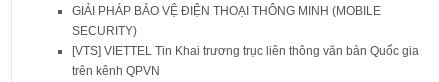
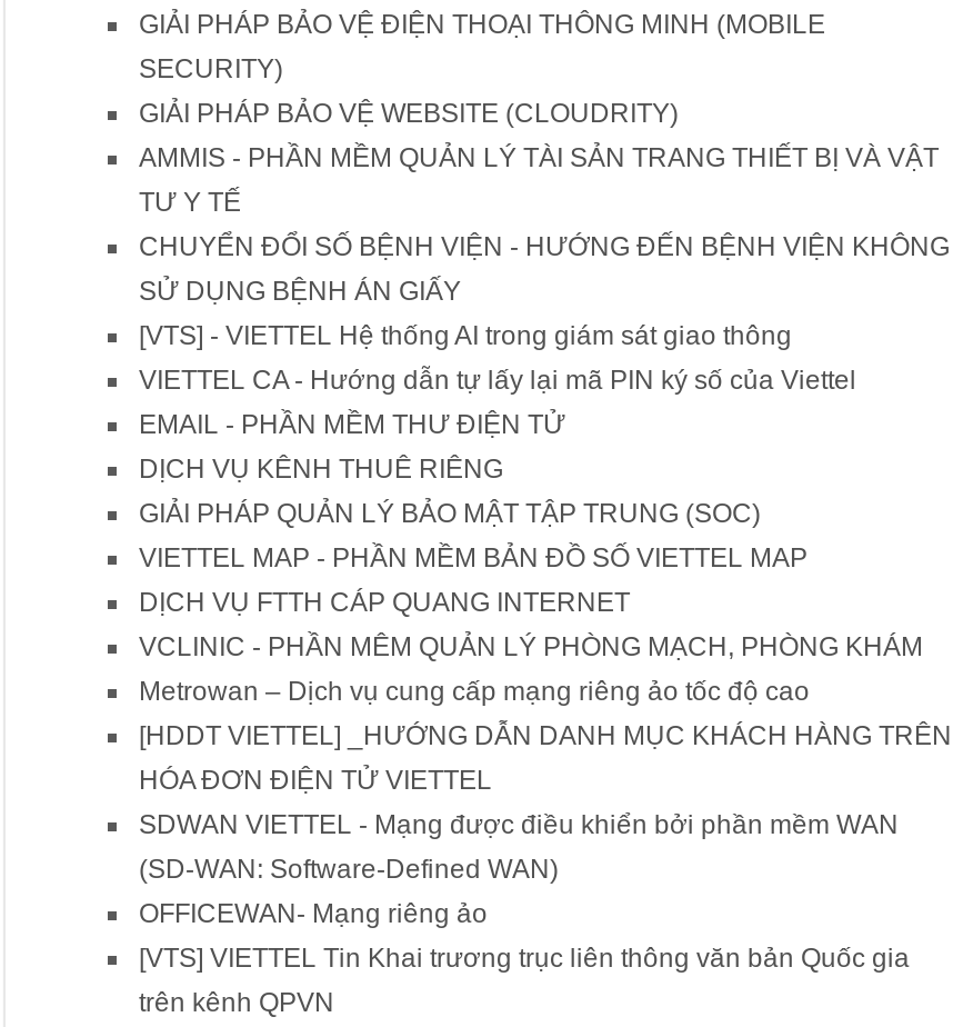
none -> [139,98,952,929] GIẢI PHÁP BẢO VỆ WEBSITE (CLOUDRITY) | AMMIS - PHẦN MỀM QUẢN LÝ TÀI SẢN TRANG THIẾT BỊ VÀ VẬT | TƯ Y TẾ | CHUYỂN ĐỔI SỐ BỆNH VIỆN - HƯỚNG ĐẾN BỆNH VIỆN KHÔNG | SỬ DỤNG BỆNH ÁN GIẤY | [VTS] - VIETTEL Hệ thống AI trong giám sát giao thông | VIETTEL CA - Hướng dẫn tự lấy lại mã PIN ký số của Viettel | EMAIL - PHẦN MỀM THƯ ĐIỆN TỬ | DỊCH VỤ KÊNH THUÊ RIÊNG | GIẢI PHÁP QUẢN LÝ BẢO MẬT TẬP TRUNG (SOC) | VIETTEL MAP - PHẦN MỀM BẢN ĐỒ SỐ VIETTEL MAP | DỊCH VỤ FTTH CÁP QUANG INTERNET | VCLINIC - PHẦN MÊM QUẢN LÝ PHÒNG MẠCH, PHÒNG KHÁM | Metrowan – Dịch vụ cung cấp mạng riêng ảo tốc độ cao | [HDDT VIETTEL] _HƯỚNG DẪN DANH MỤC KHÁCH HÀNG TRÊN | HÓA ĐƠN ĐIỆN TỬ VIETTEL | SDWAN VIETTEL - Mạng được điều khiển bởi phần mềm WAN | (SD-WAN: Software-Defined WAN) | OFFICEWAN- Mạng riêng ảo

